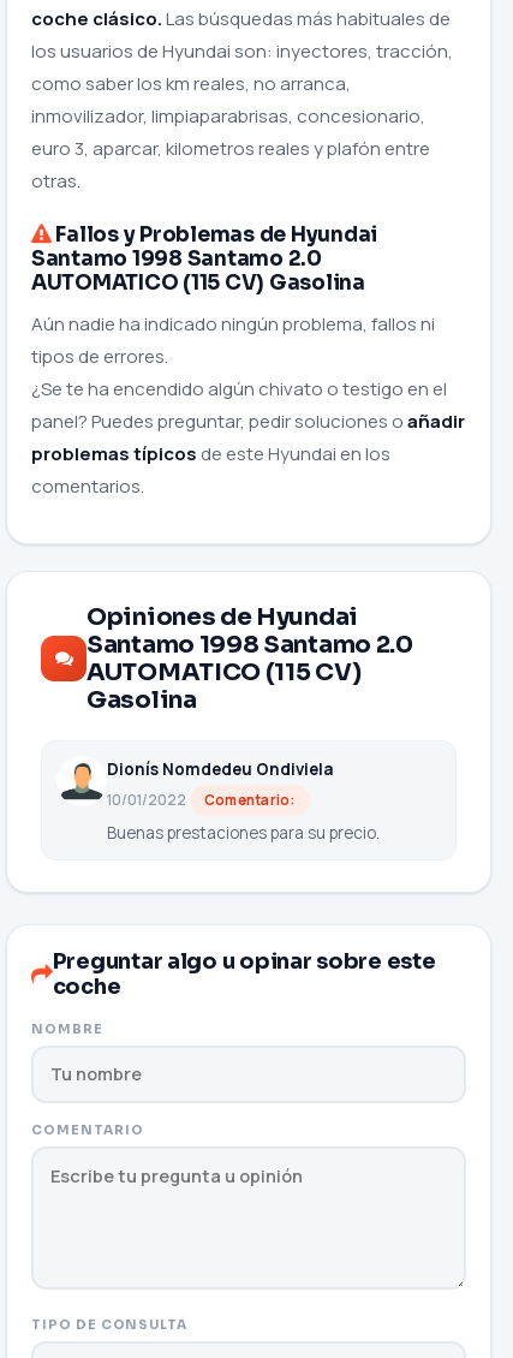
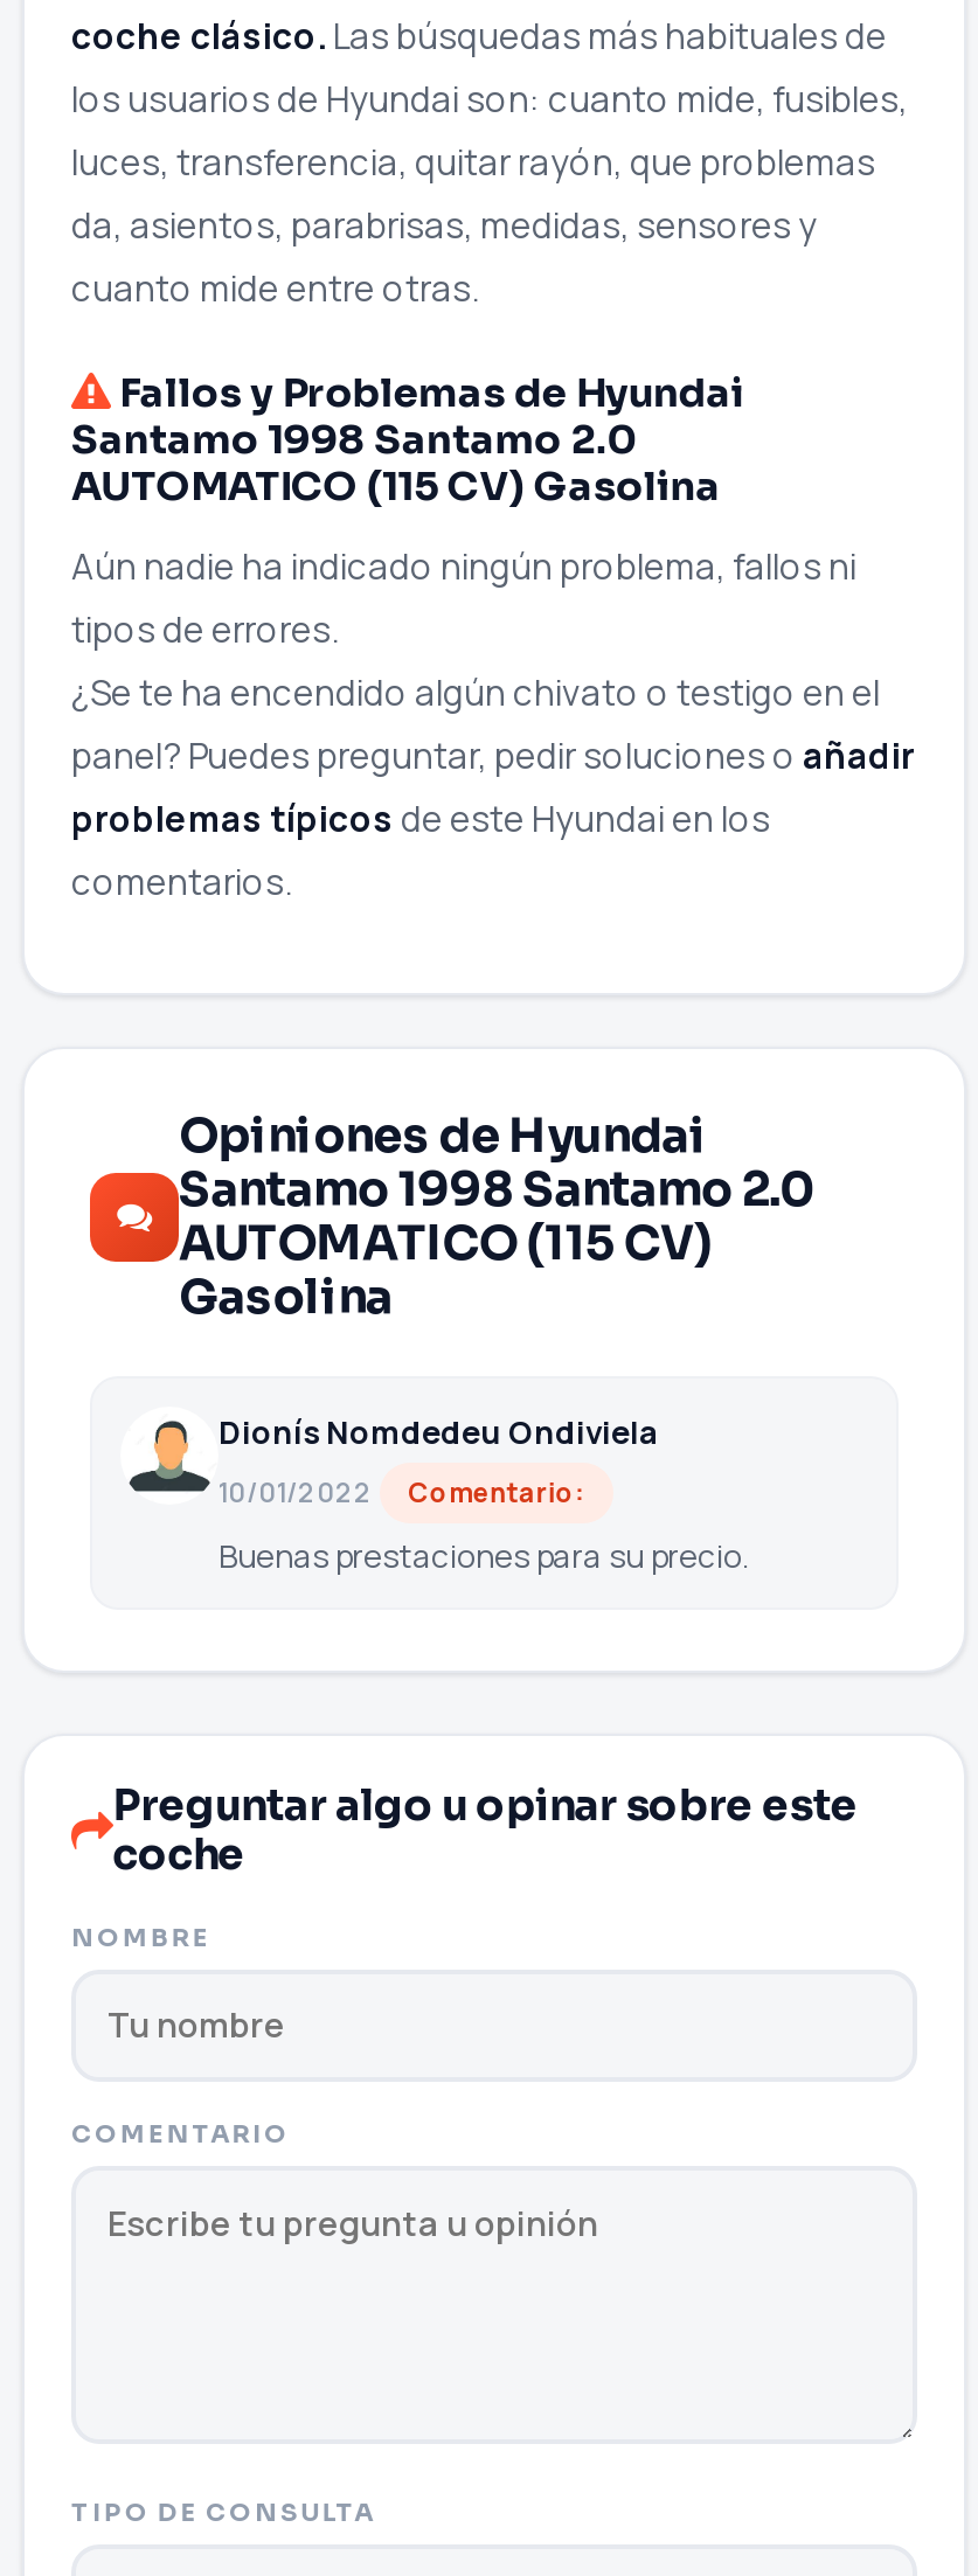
[31,38,453,193] los usuarios de Hyundai son: inyectores, tracción, | como saber los km reales, no arranca, | inmovilizador, limpiaparabrisas, concesionario, | euro 3, aparcar, kilometros reales y plafón entre | otras. -> [71,74,908,312] los usuarios de Hyundai son: cuanto mide, fusibles, | luces, transferencia, quitar rayón, que problemas | da, asientos, parabrisas, medidas, sensores y | cuanto mide entre otras.

